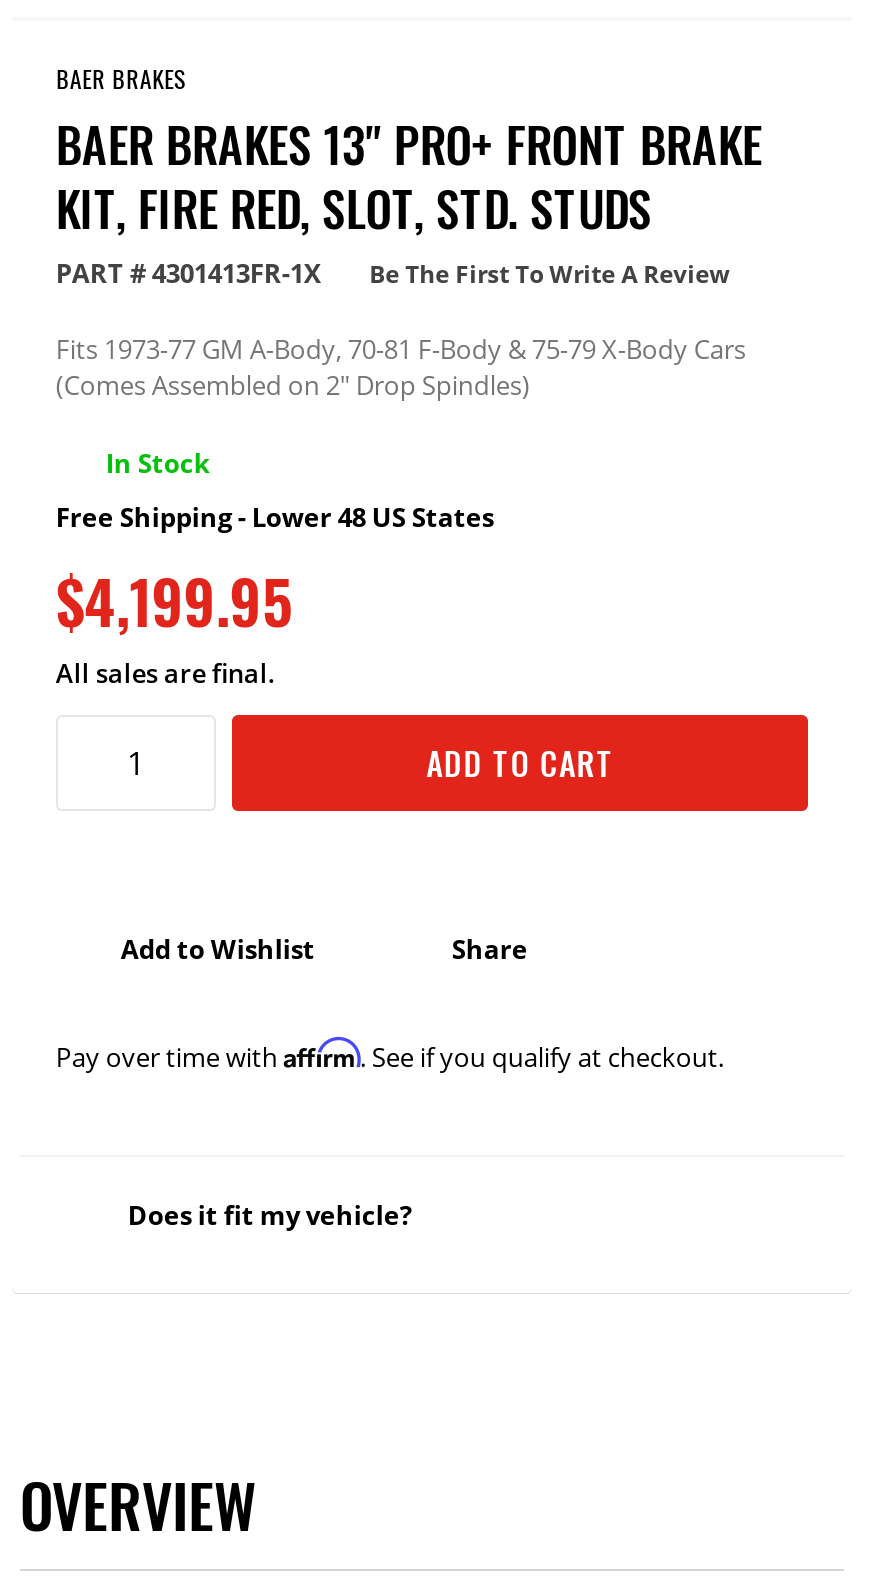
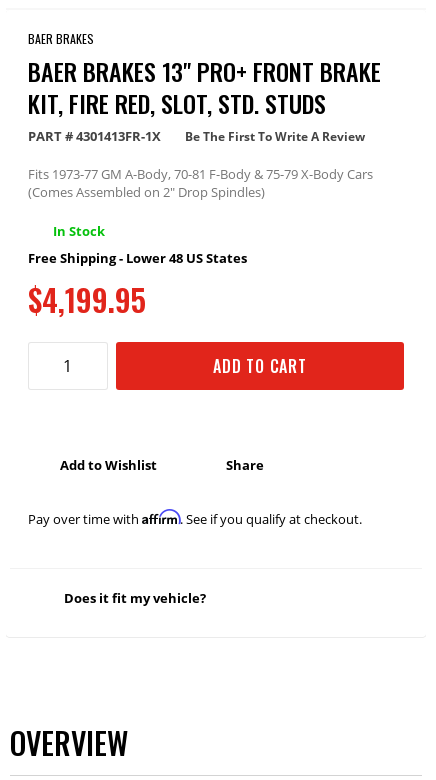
[56,655,276,691] All sales are final. -> none

